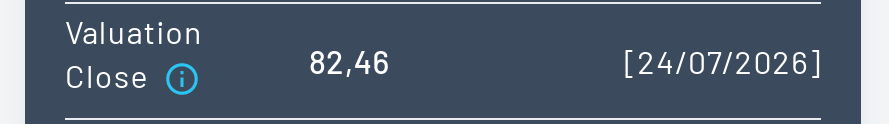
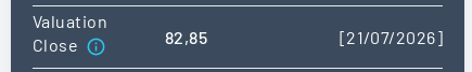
[309,42,389,80] 82,46 -> [165,27,207,47] 82,85
[624,42,821,80] [24/07/2026] -> [339,27,443,47] [21/07/2026]

